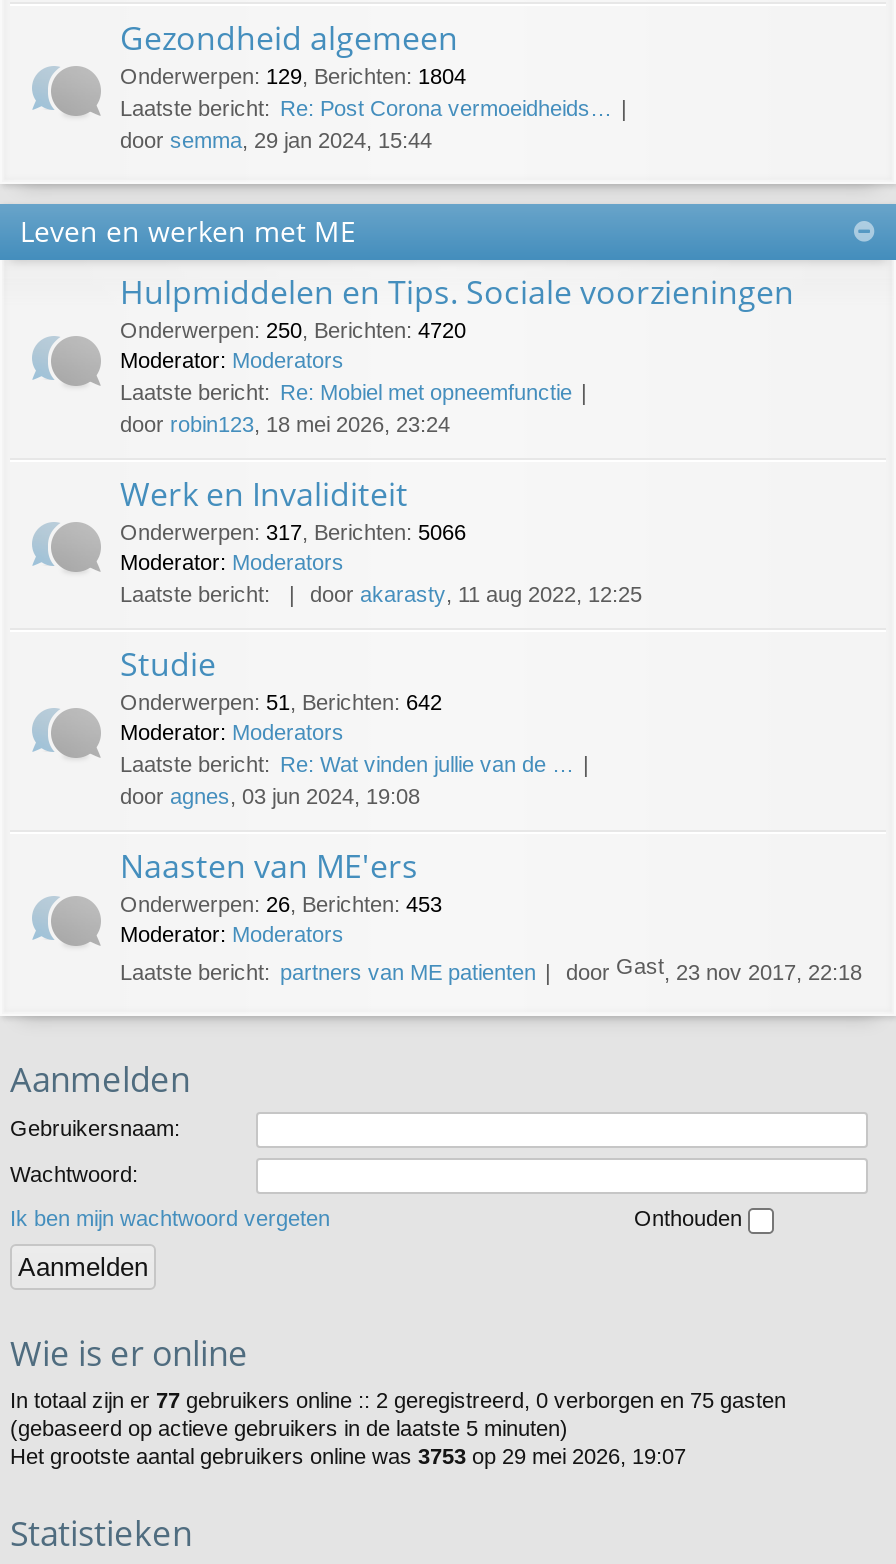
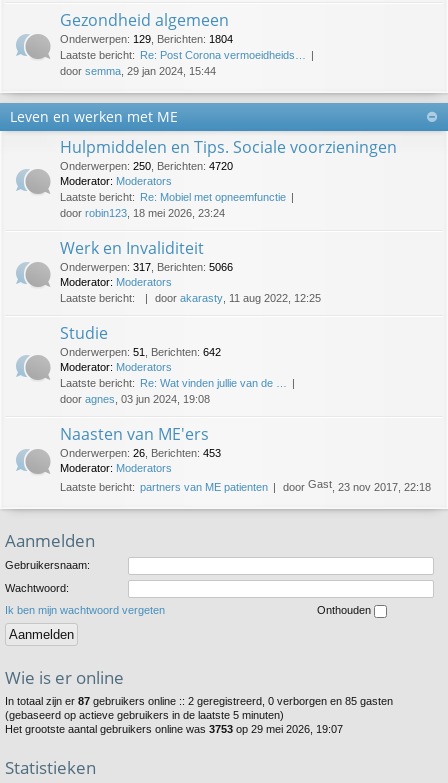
[10,1388,786,1412] In totaal zijn er 77 gebruikers online :: 2 geregistreerd, 0 verborgen en 75 gasten -> [5,695,393,707] In totaal zijn er 87 gebruikers online :: 2 geregistreerd, 0 verborgen en 85 gasten

